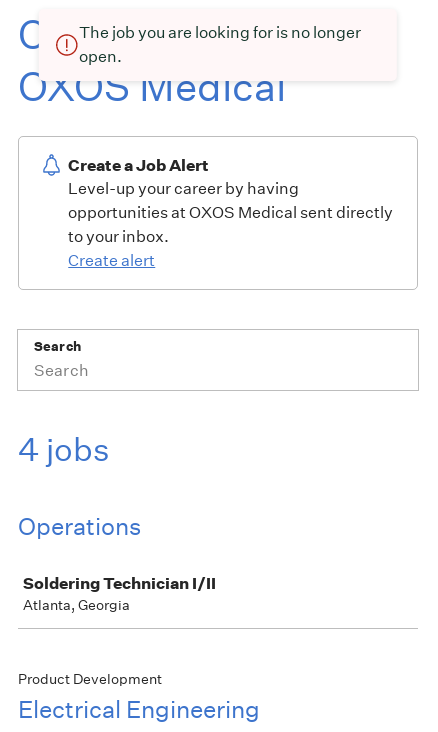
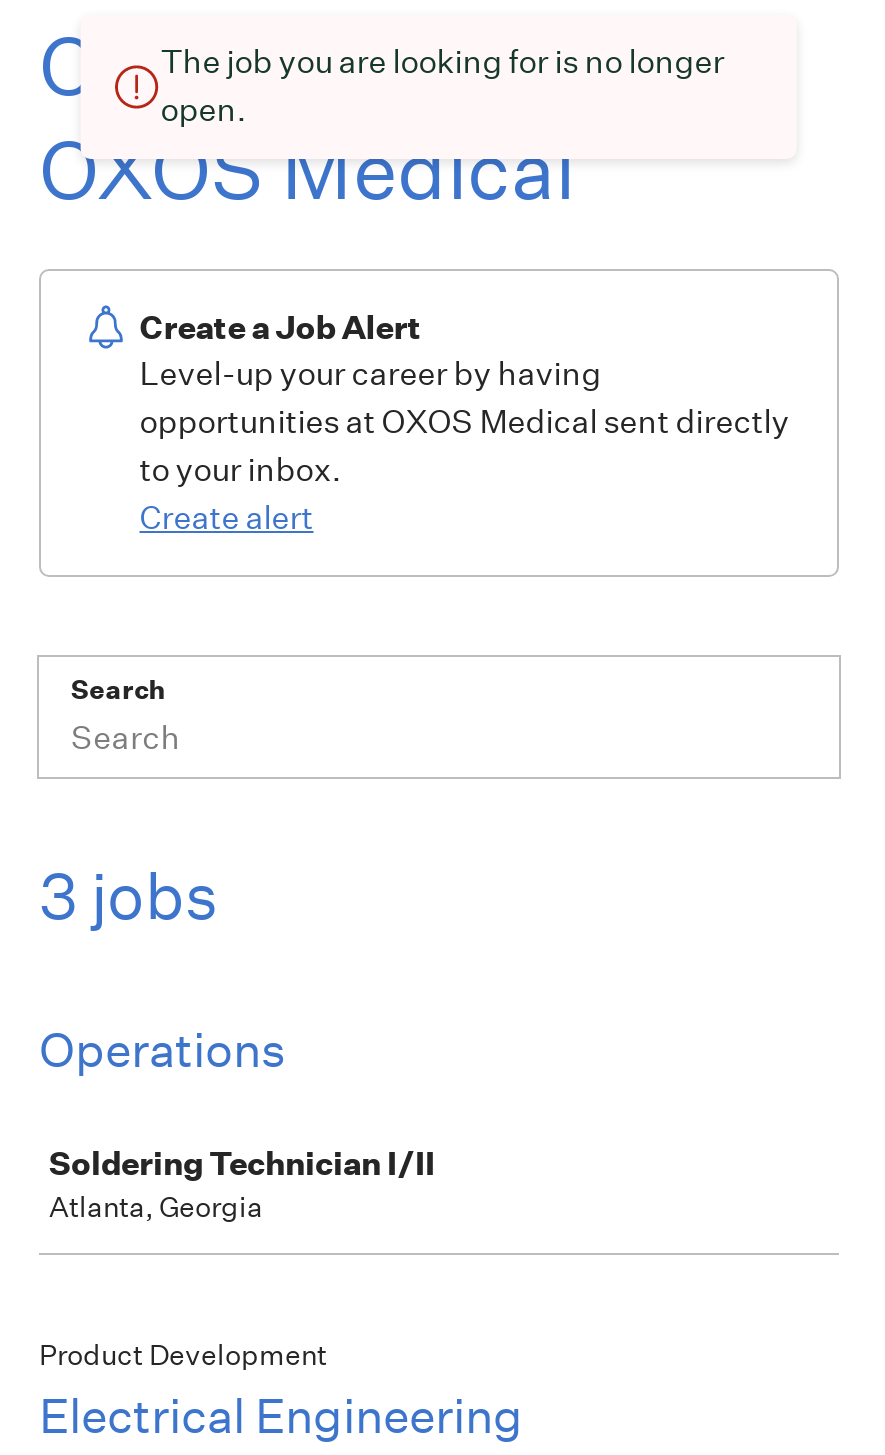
[18,430,110,469] 4 jobs -> [39,857,219,935] 3 jobs

